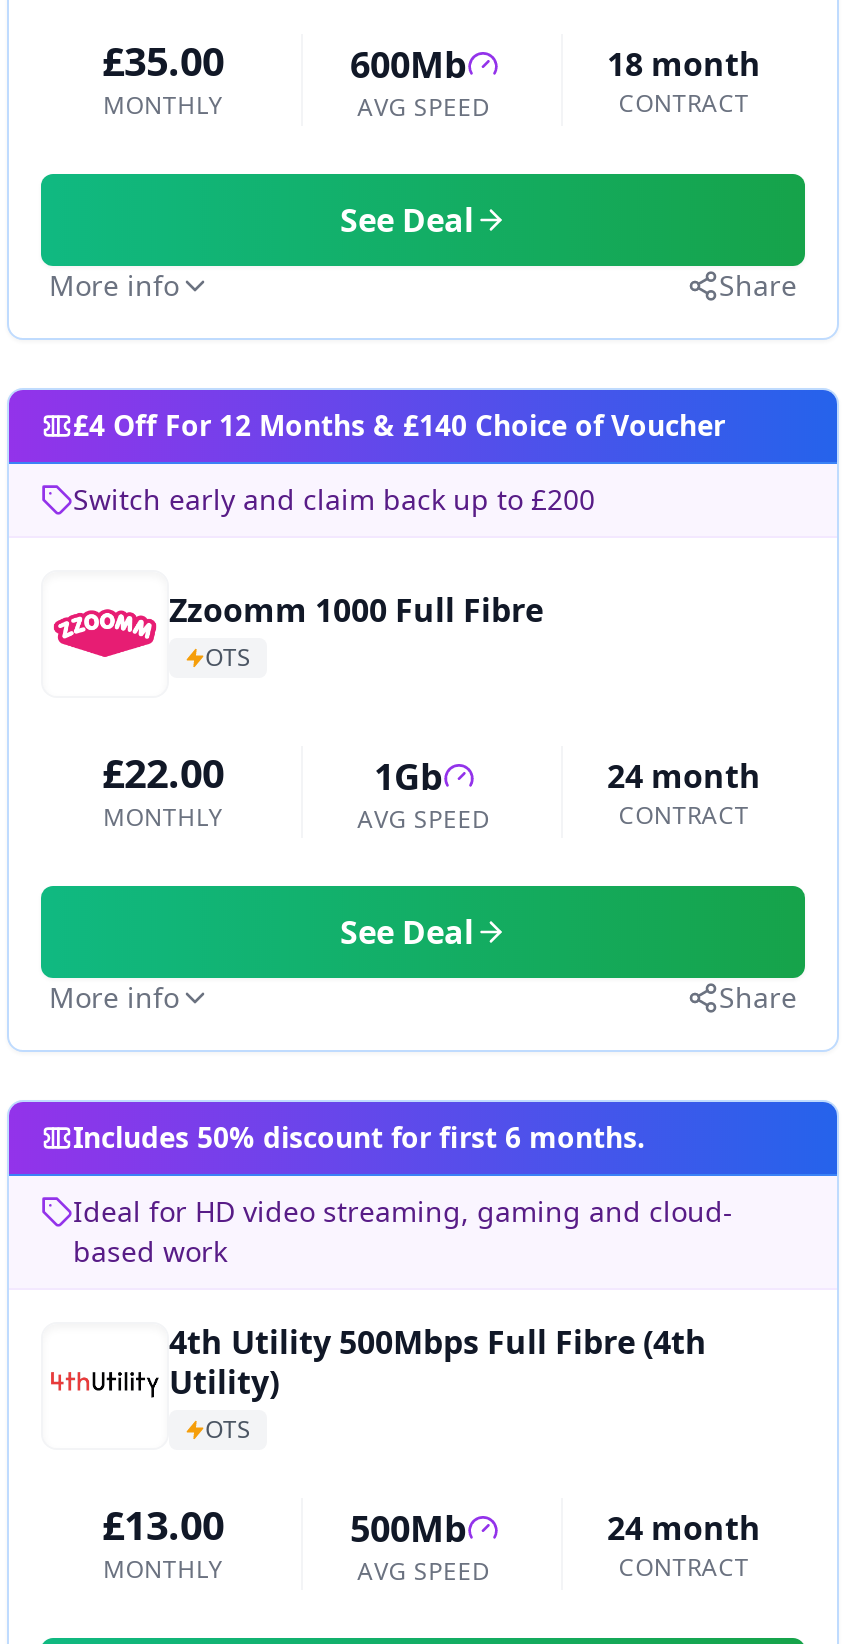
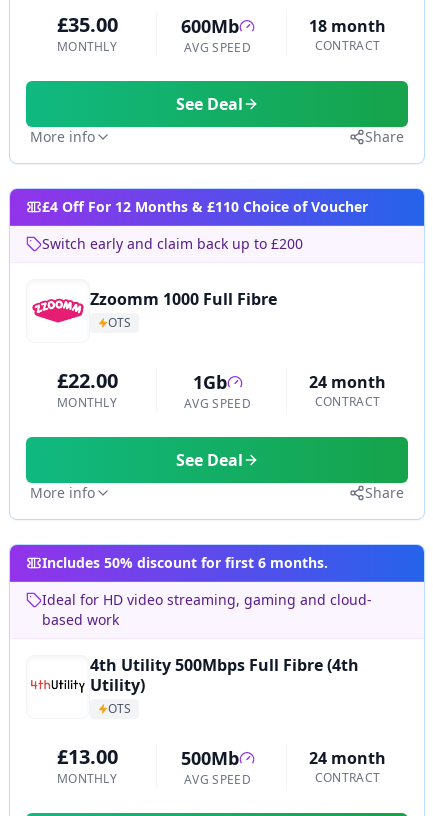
[73,405,725,443] £4 Off For 12 Months & £140 Choice of Voucher -> [42,197,368,216] £4 Off For 12 Months & £110 Choice of Voucher

